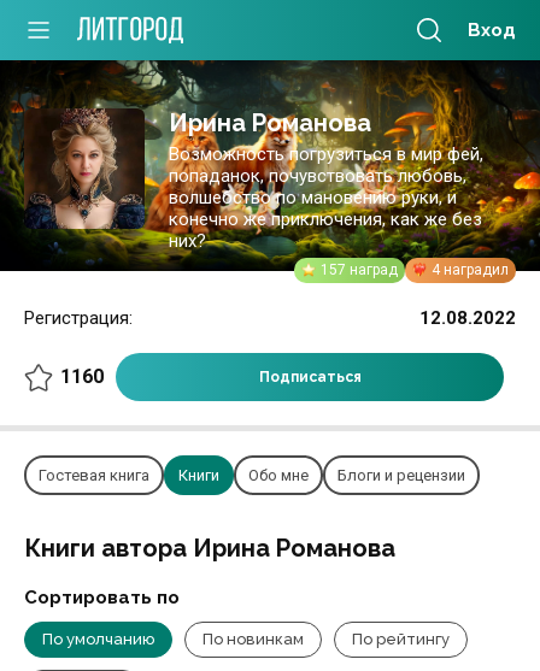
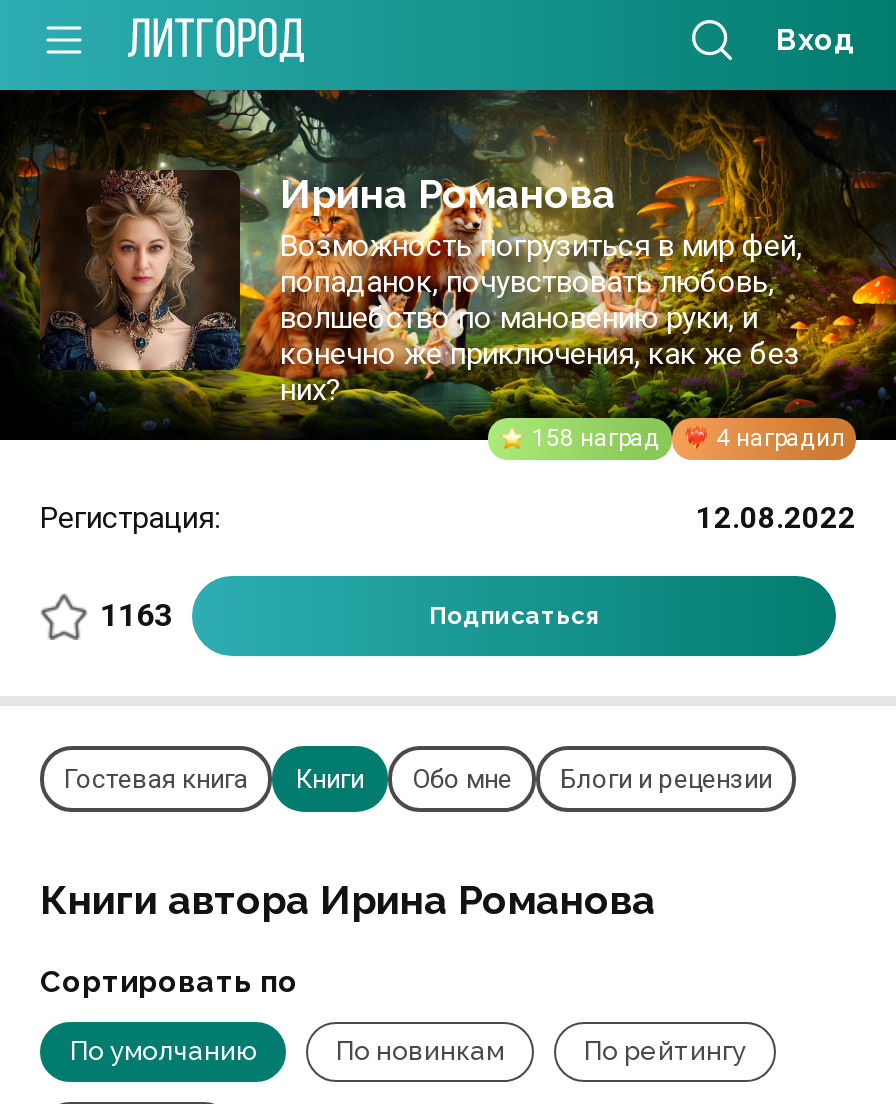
[321,261,509,278] 157 наград 4 наградил -> [532,424,844,452] 158 наград 4 наградил
[60,365,104,388] 1160 -> [100,596,172,634] 1163

